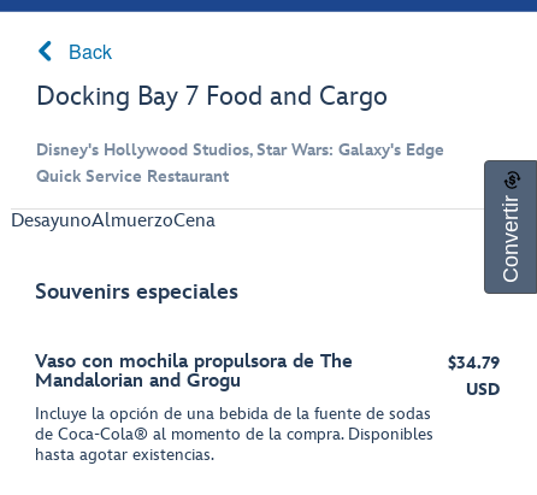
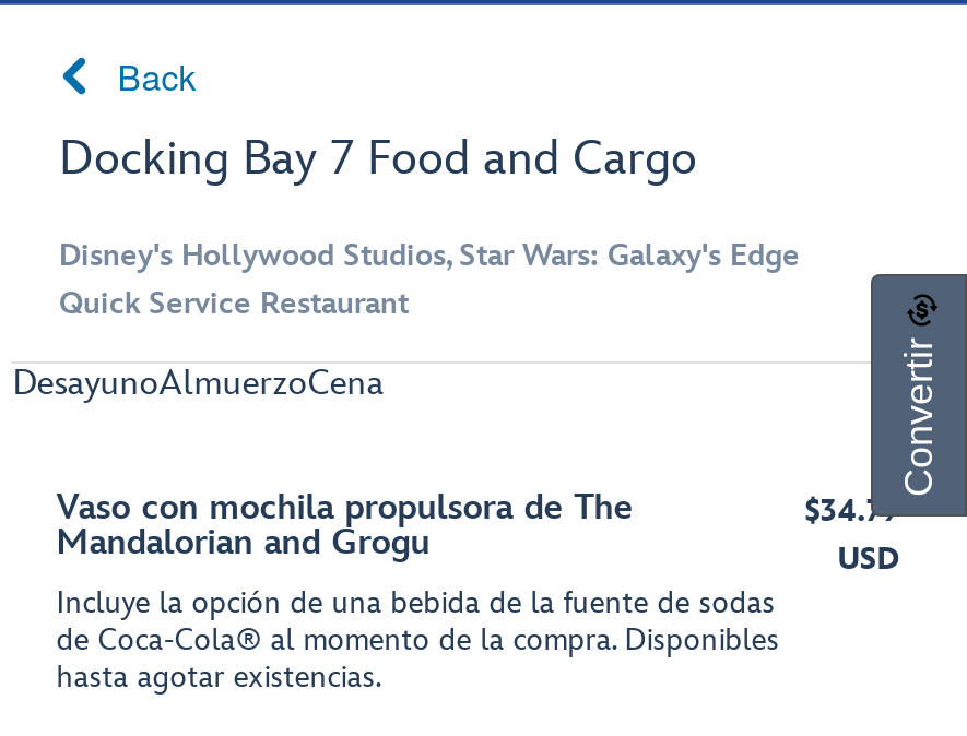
[35,279,239,305] Souvenirs especiales -> none

